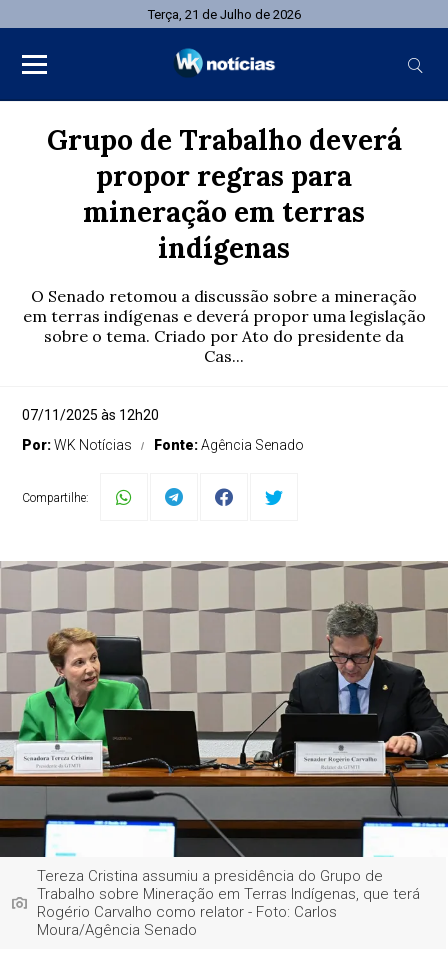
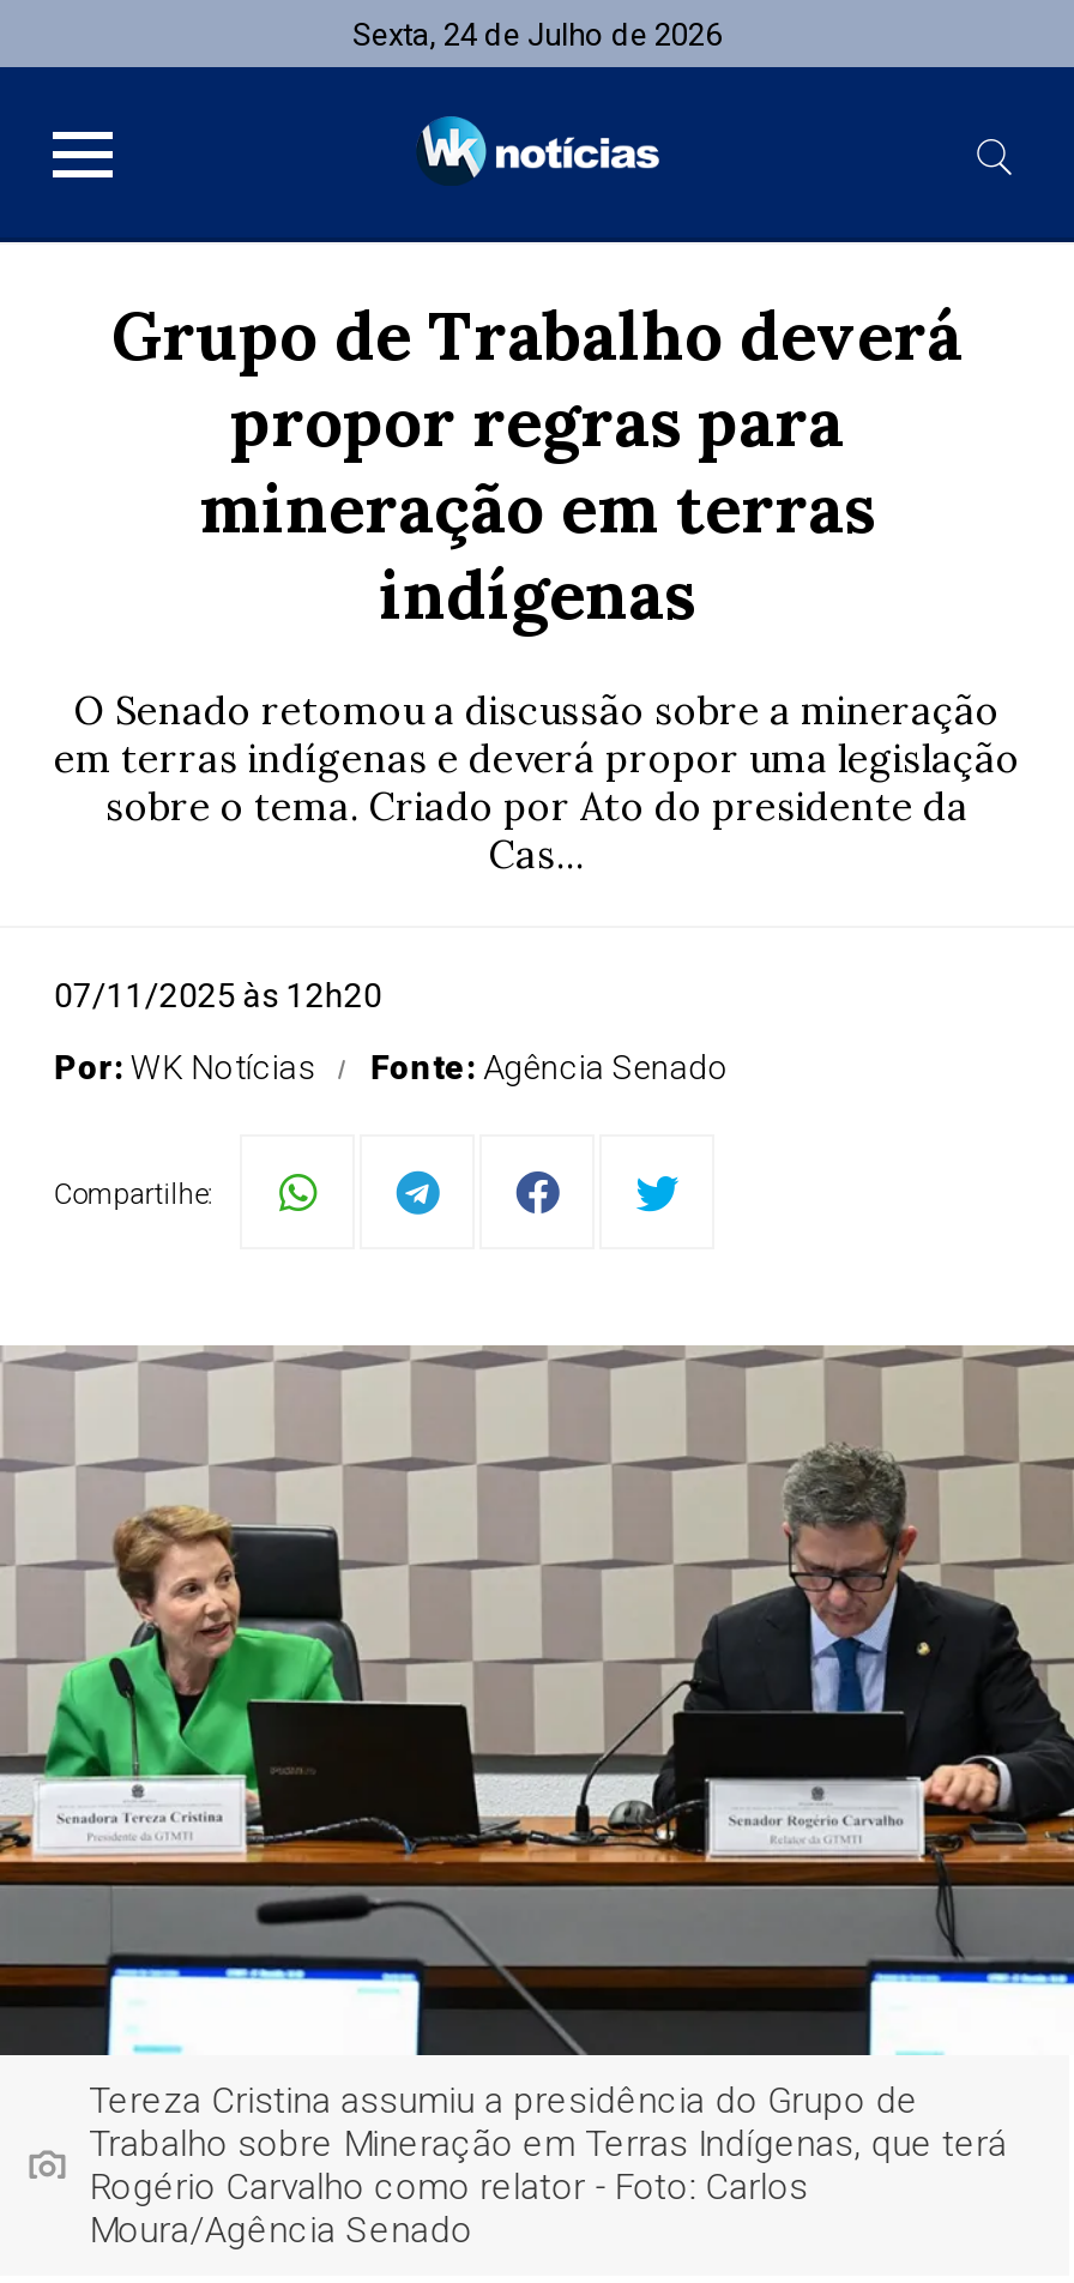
[147,7,300,22] Terça, 21 de Julho de 2026 -> [352,17,722,53] Sexta, 24 de Julho de 2026

